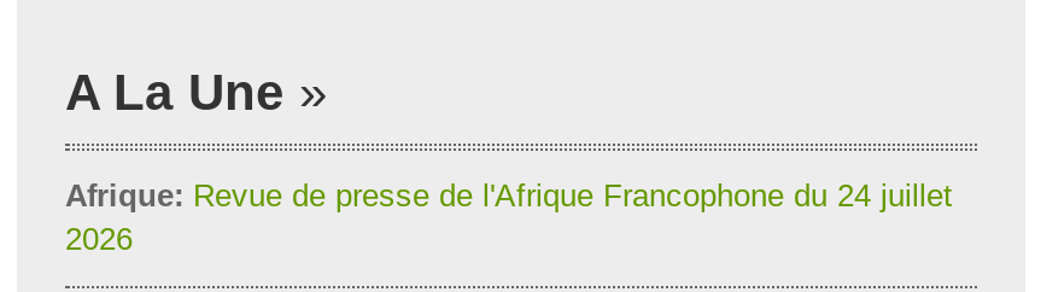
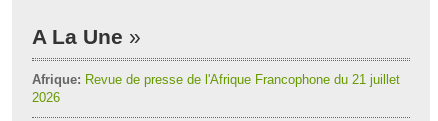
[65,177,953,214] Afrique: Revue de presse de l'Afrique Francophone du 24 juillet -> [32,72,400,87] Afrique: Revue de presse de l'Afrique Francophone du 21 juillet

